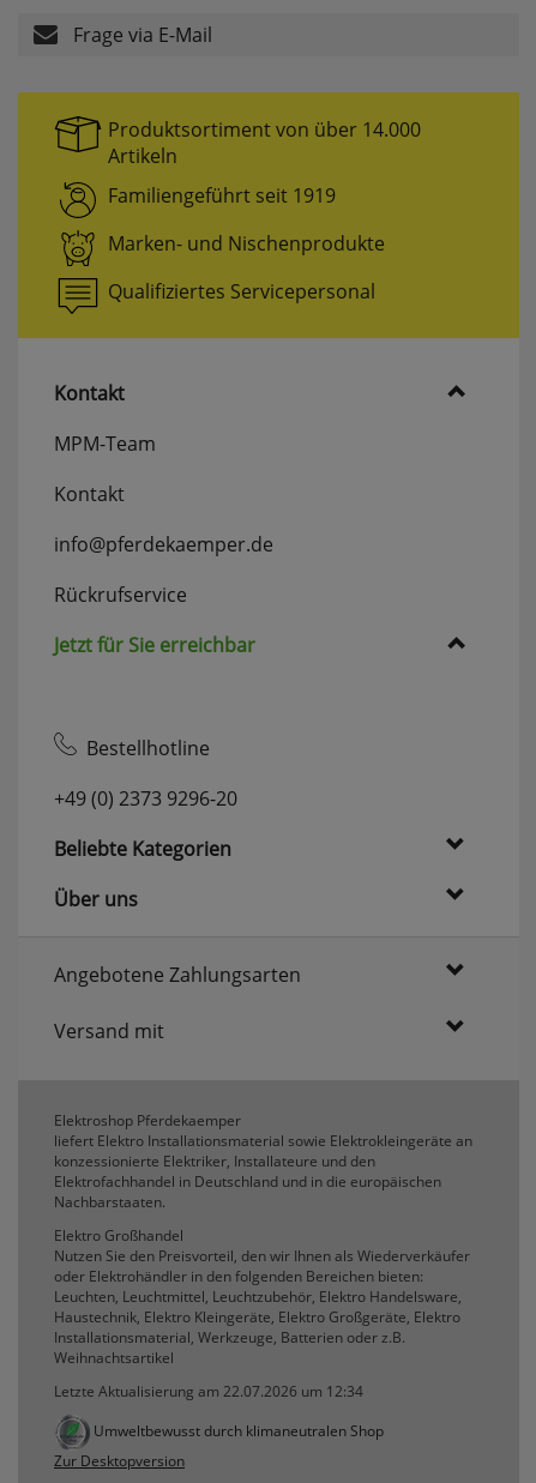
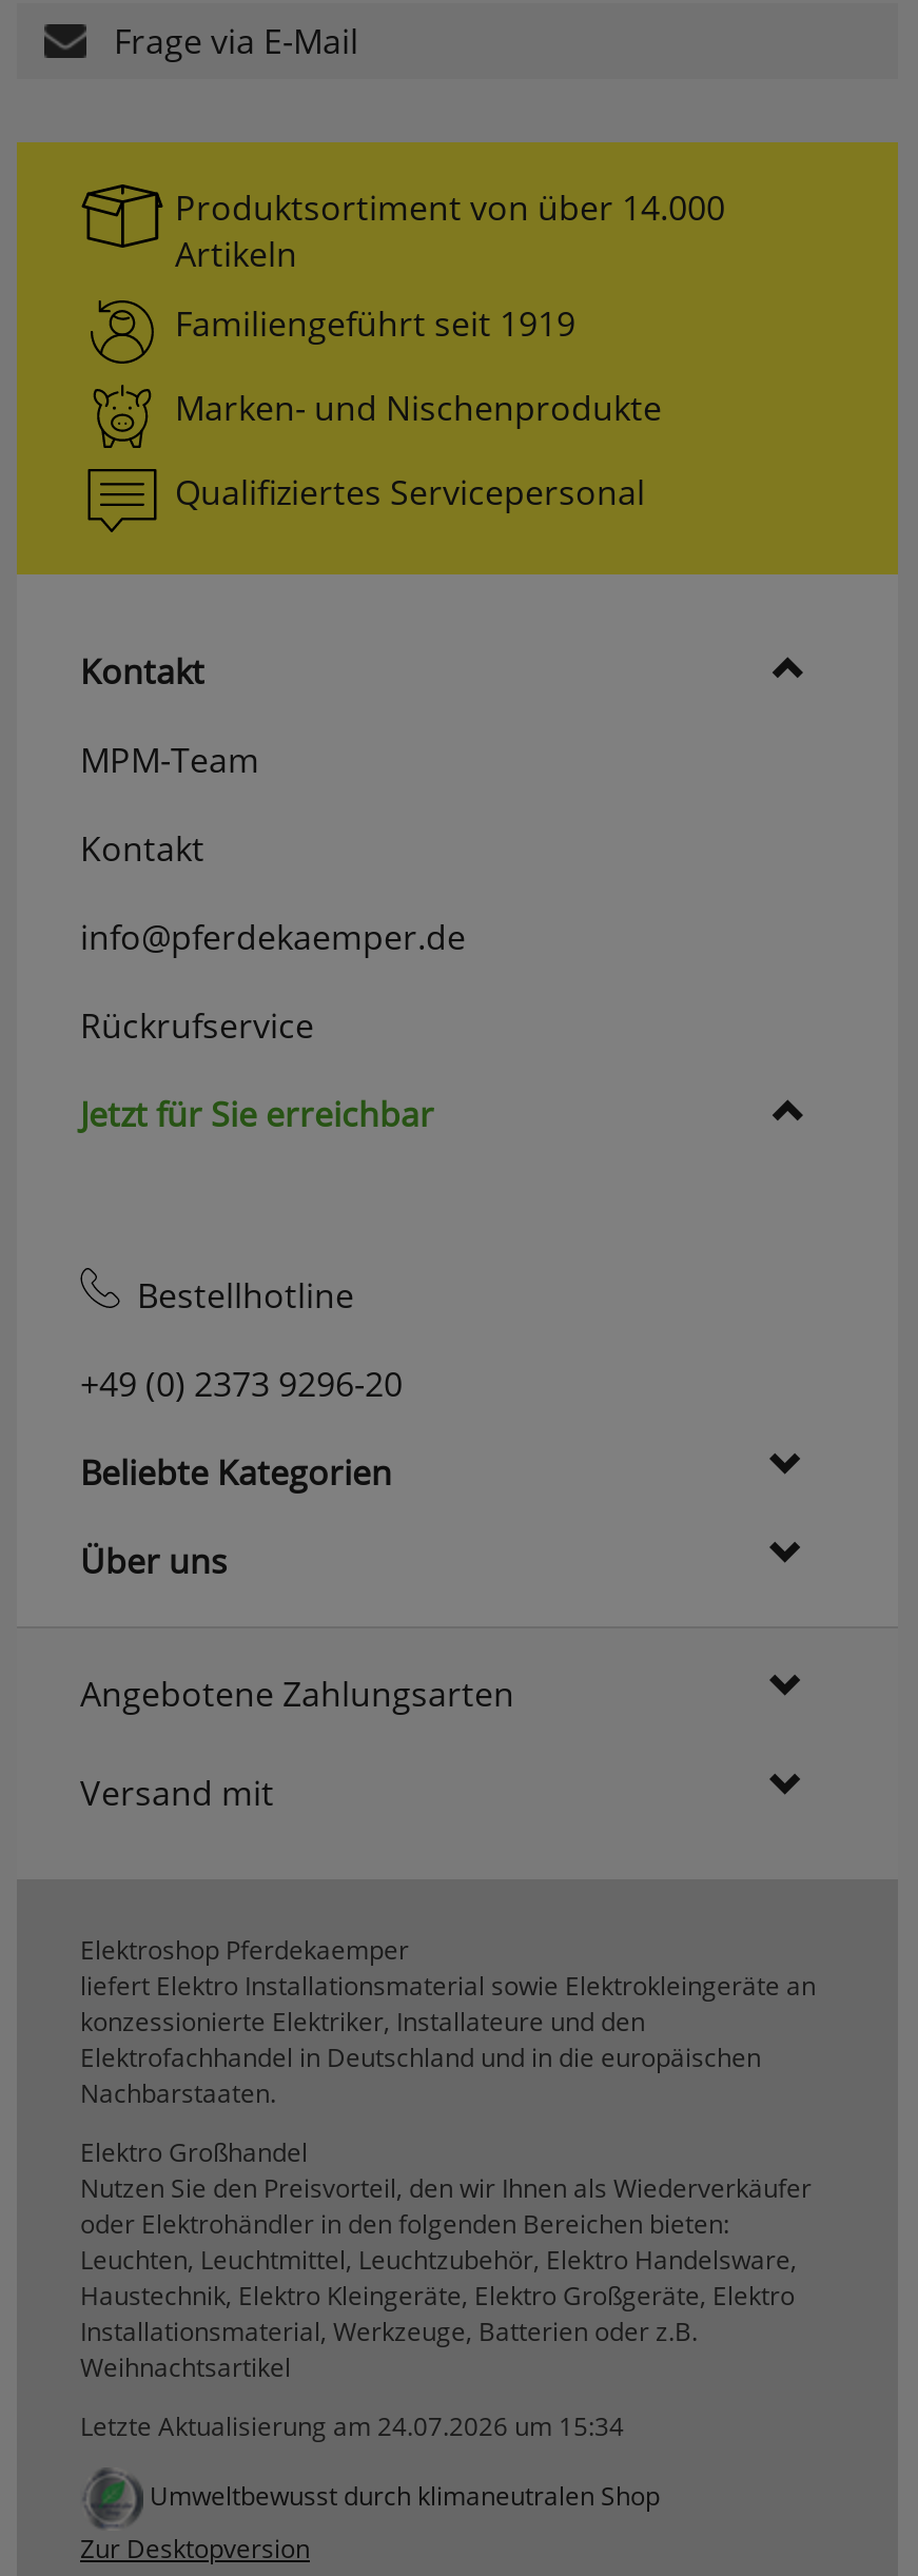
[54,1381,363,1401] Letzte Aktualisierung am 22.07.2026 um 12:34 -> [80,2408,624,2444] Letzte Aktualisierung am 24.07.2026 um 15:34

